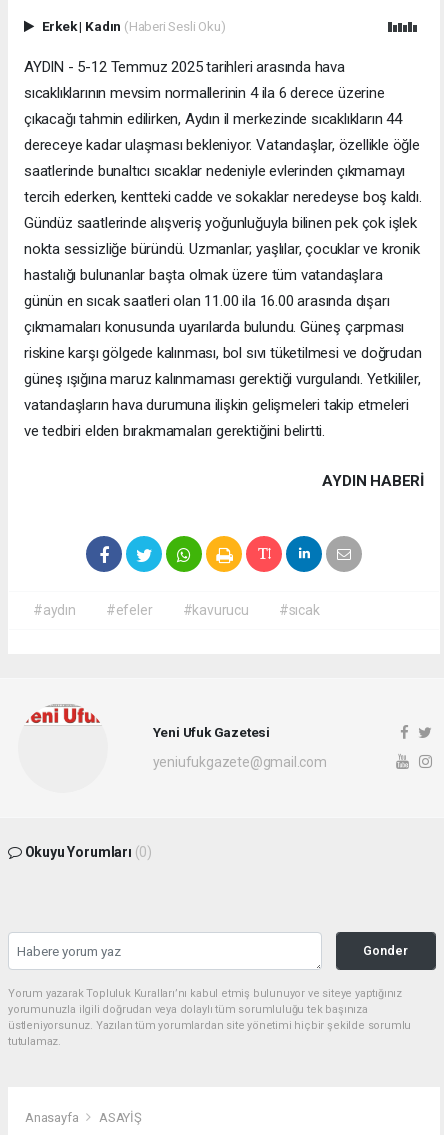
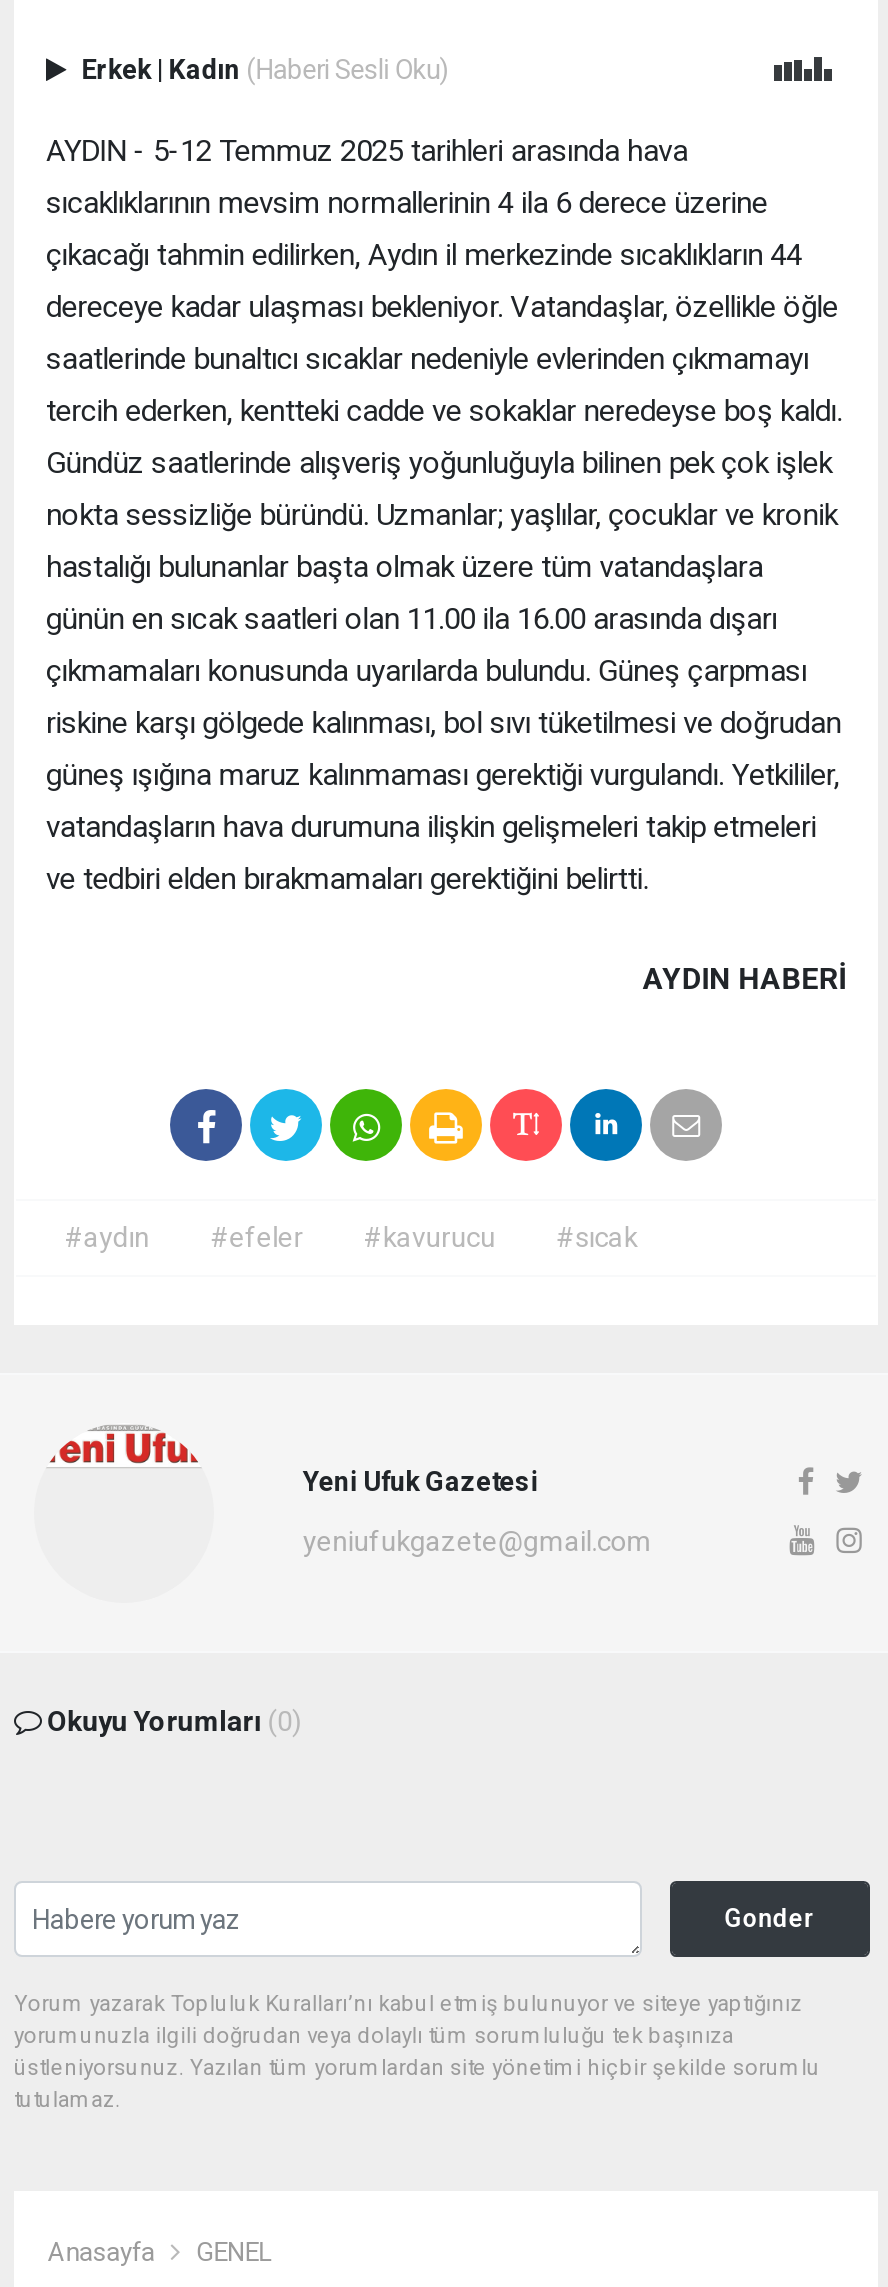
[99,1110,142,1125] ASAYİŞ -> [196,2238,272,2268] GENEL

